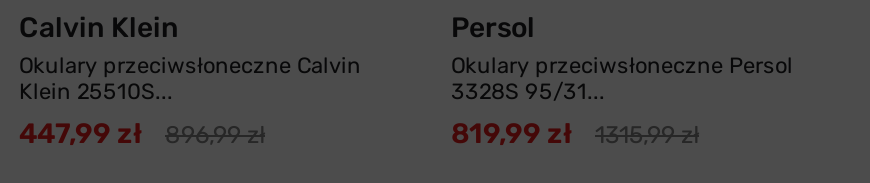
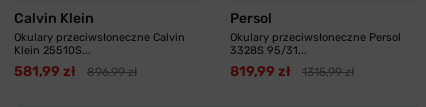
[19,117,143,151] 447,99 zł -> [14,63,76,80] 581,99 zł

